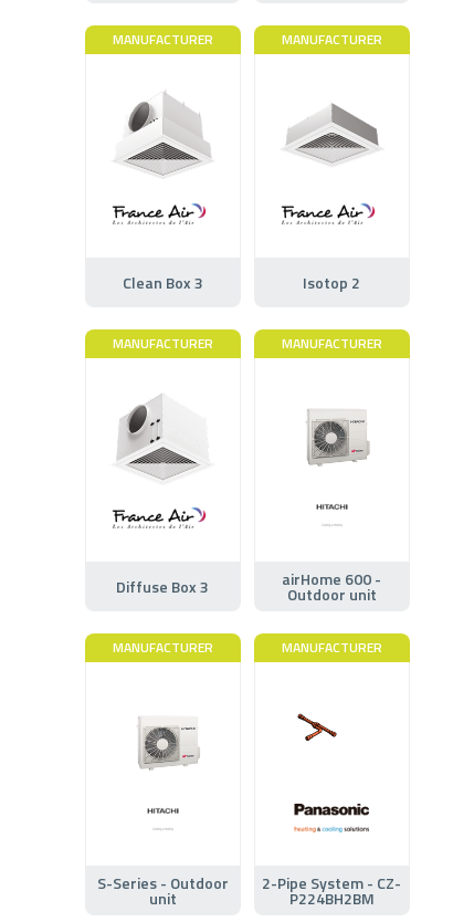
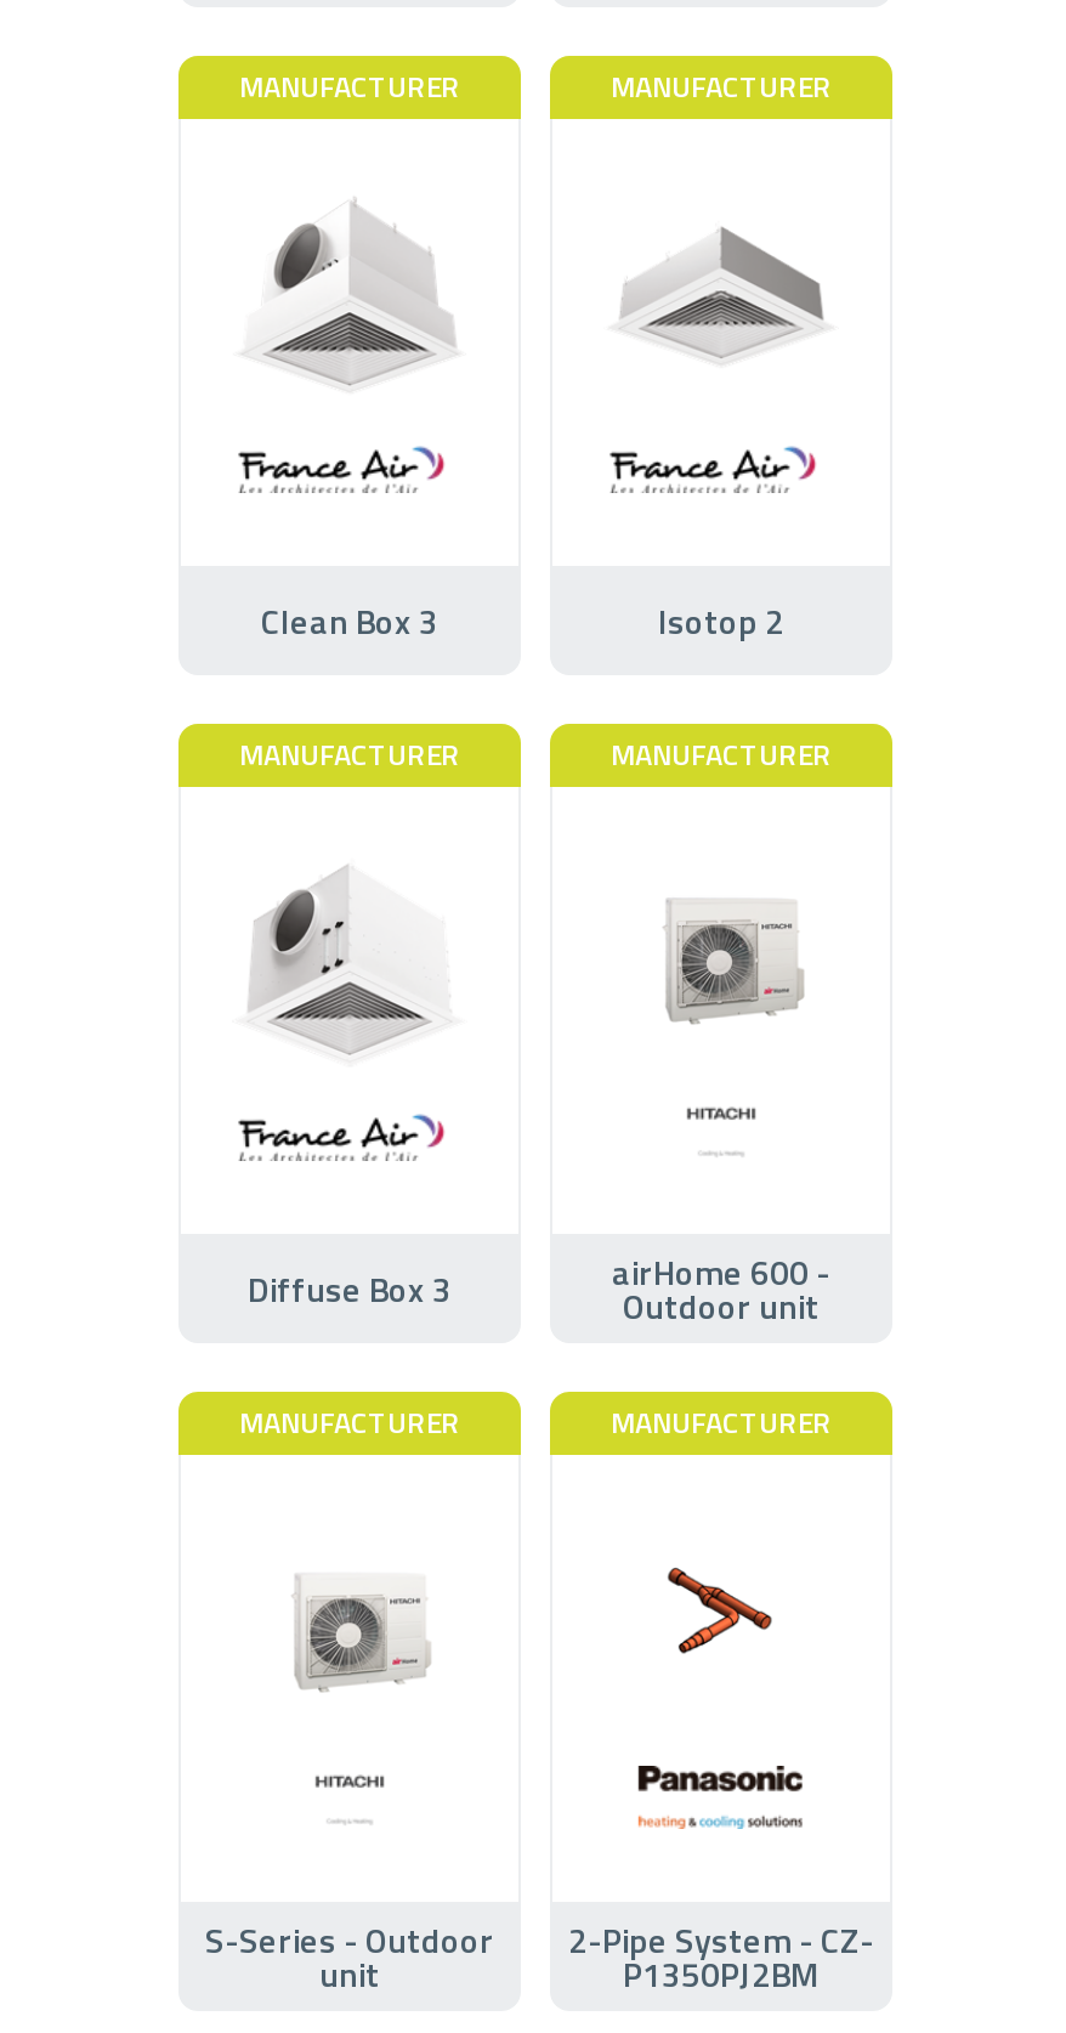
[296,713,355,752] [image] -> [647,1567,773,1657] [image]
[289,886,375,909] P224BH2BM -> [623,1947,820,1998] P1350PJ2BM

